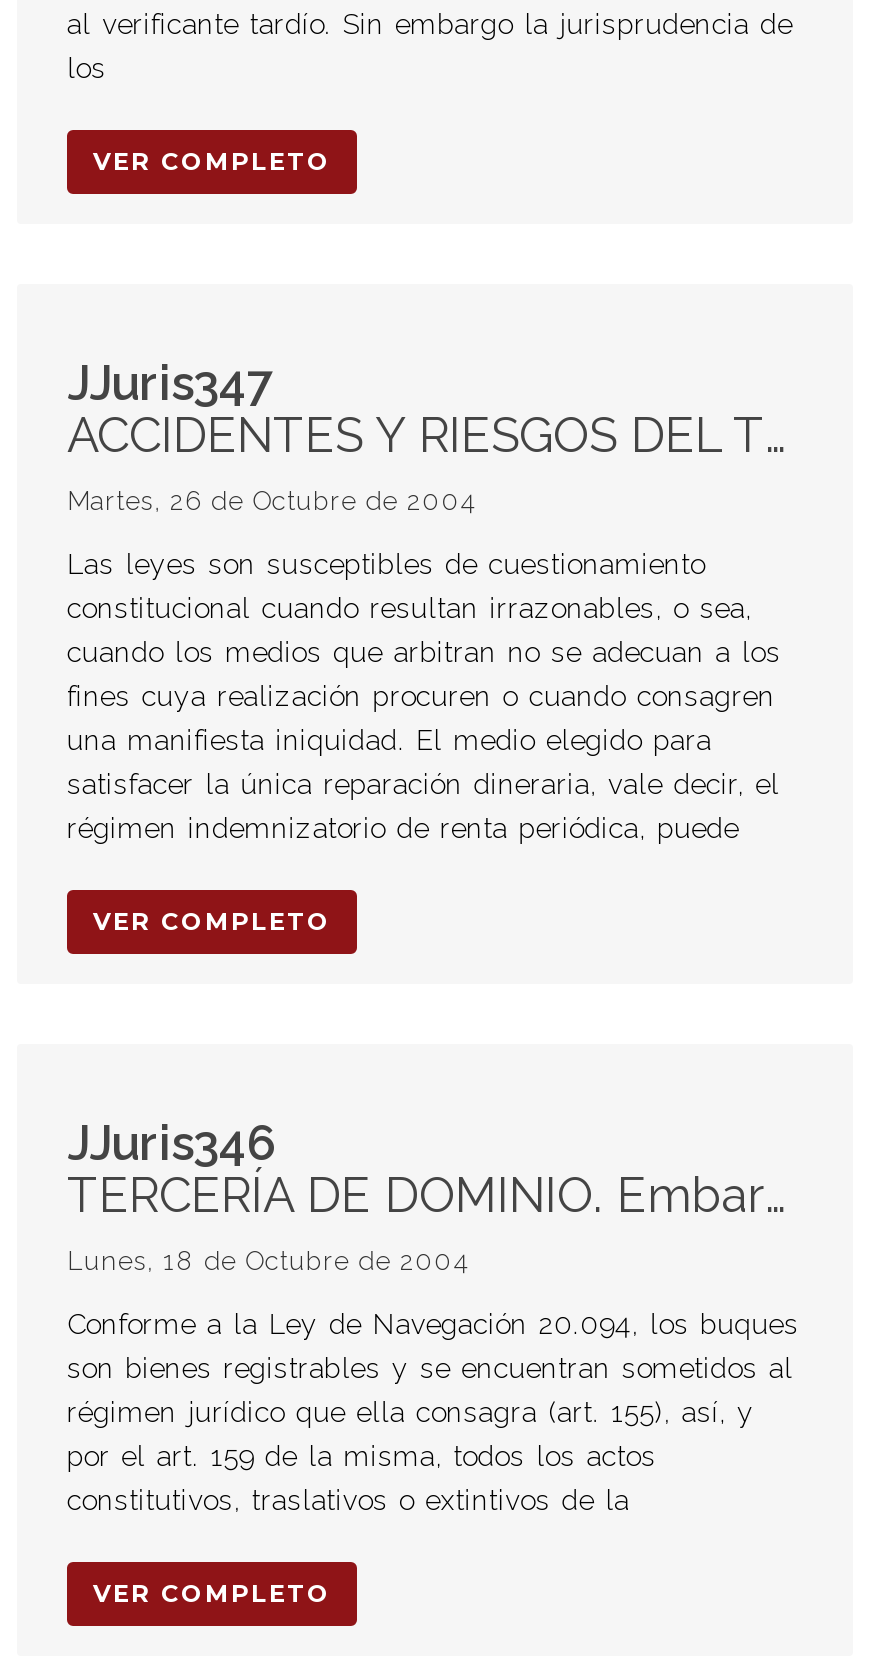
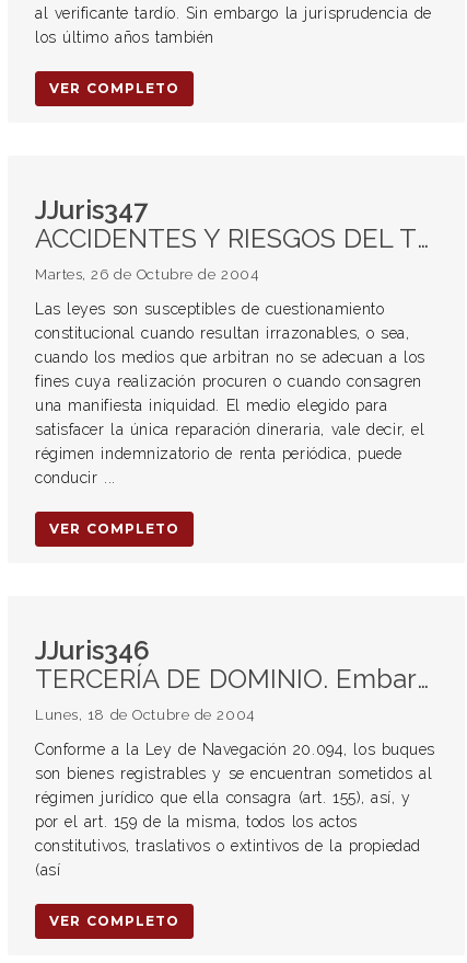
[67,52,106,84] los -> [35,28,214,46] los último años también
none -> [35,469,116,486] conducir ...
[67,1484,629,1516] constitutivos, traslativos o extintivos de la -> [35,837,421,879] constitutivos, traslativos o extintivos de la propiedad | (así

